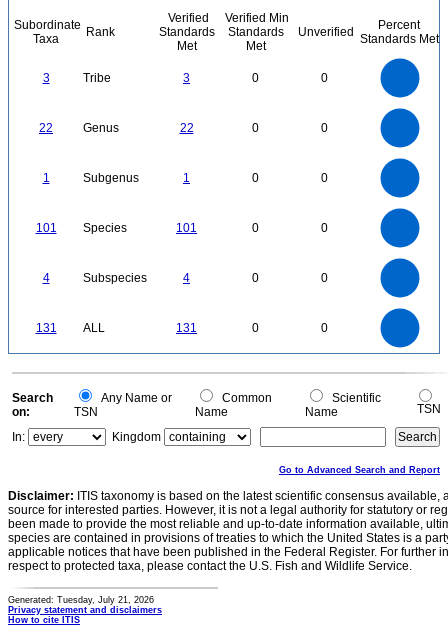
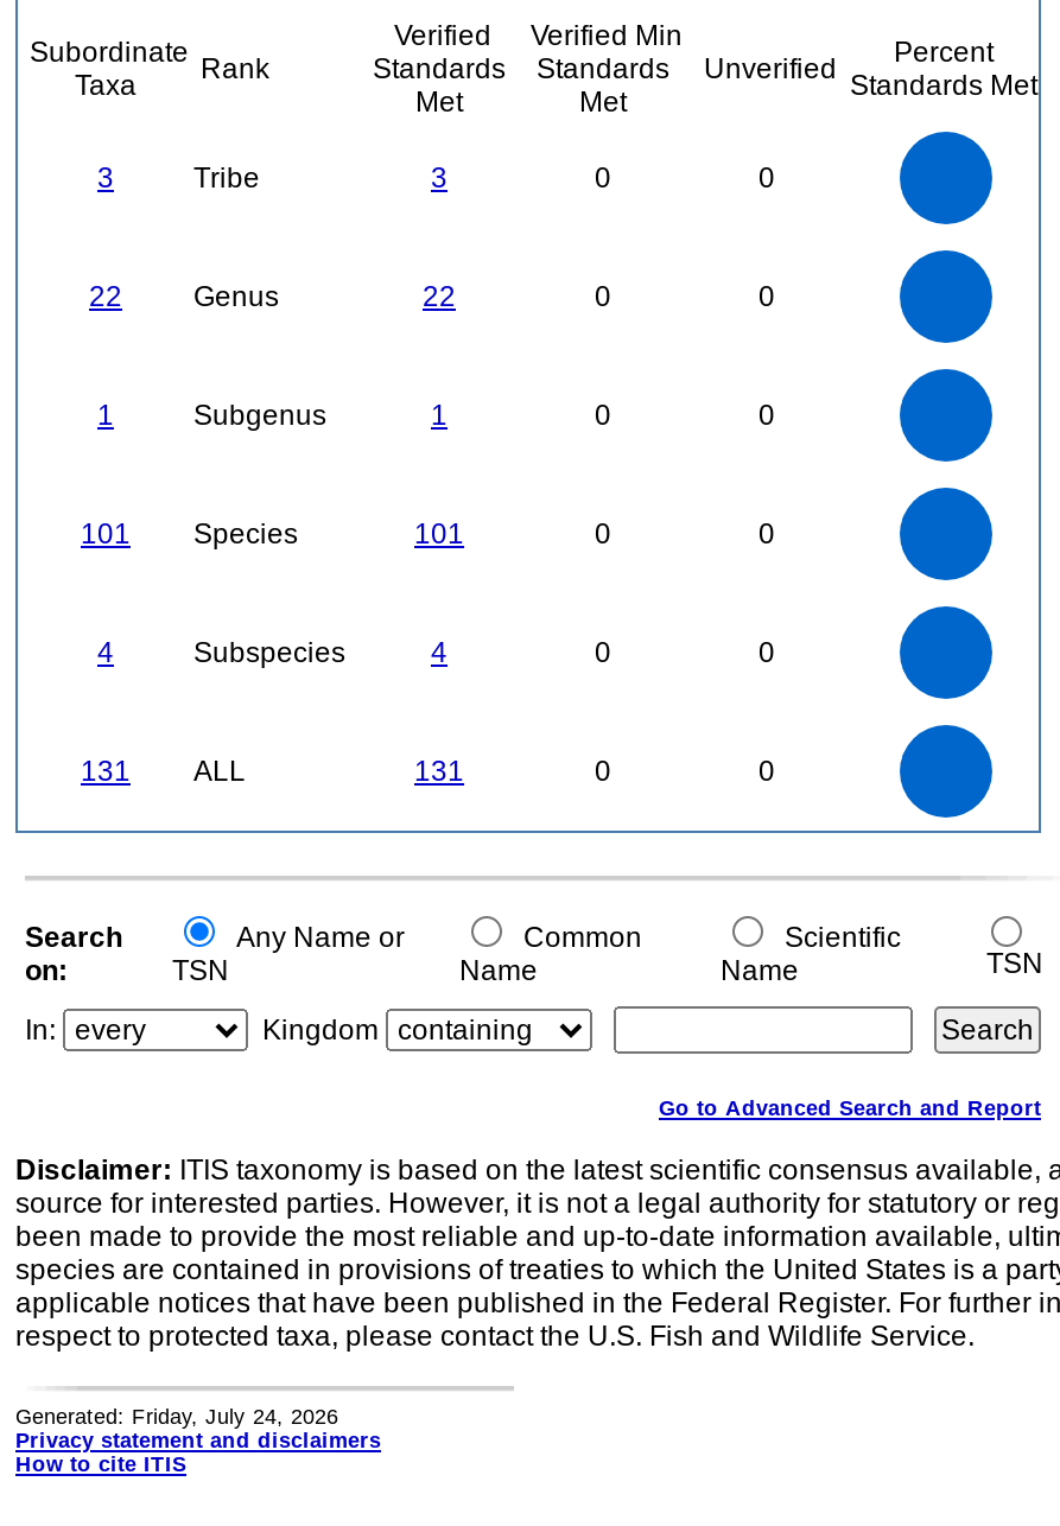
[8,595,154,605] Generated: Tuesday, July 21, 2026 -> [15,1405,338,1429] Generated: Friday, July 24, 2026

